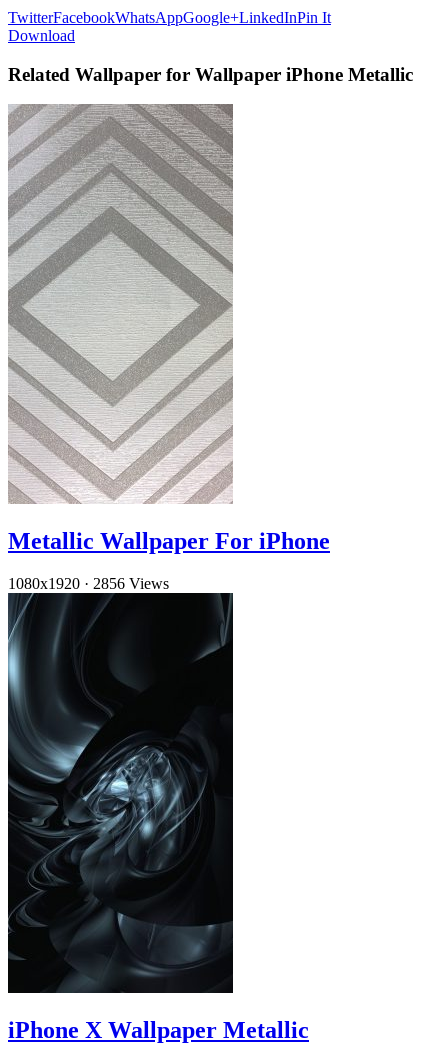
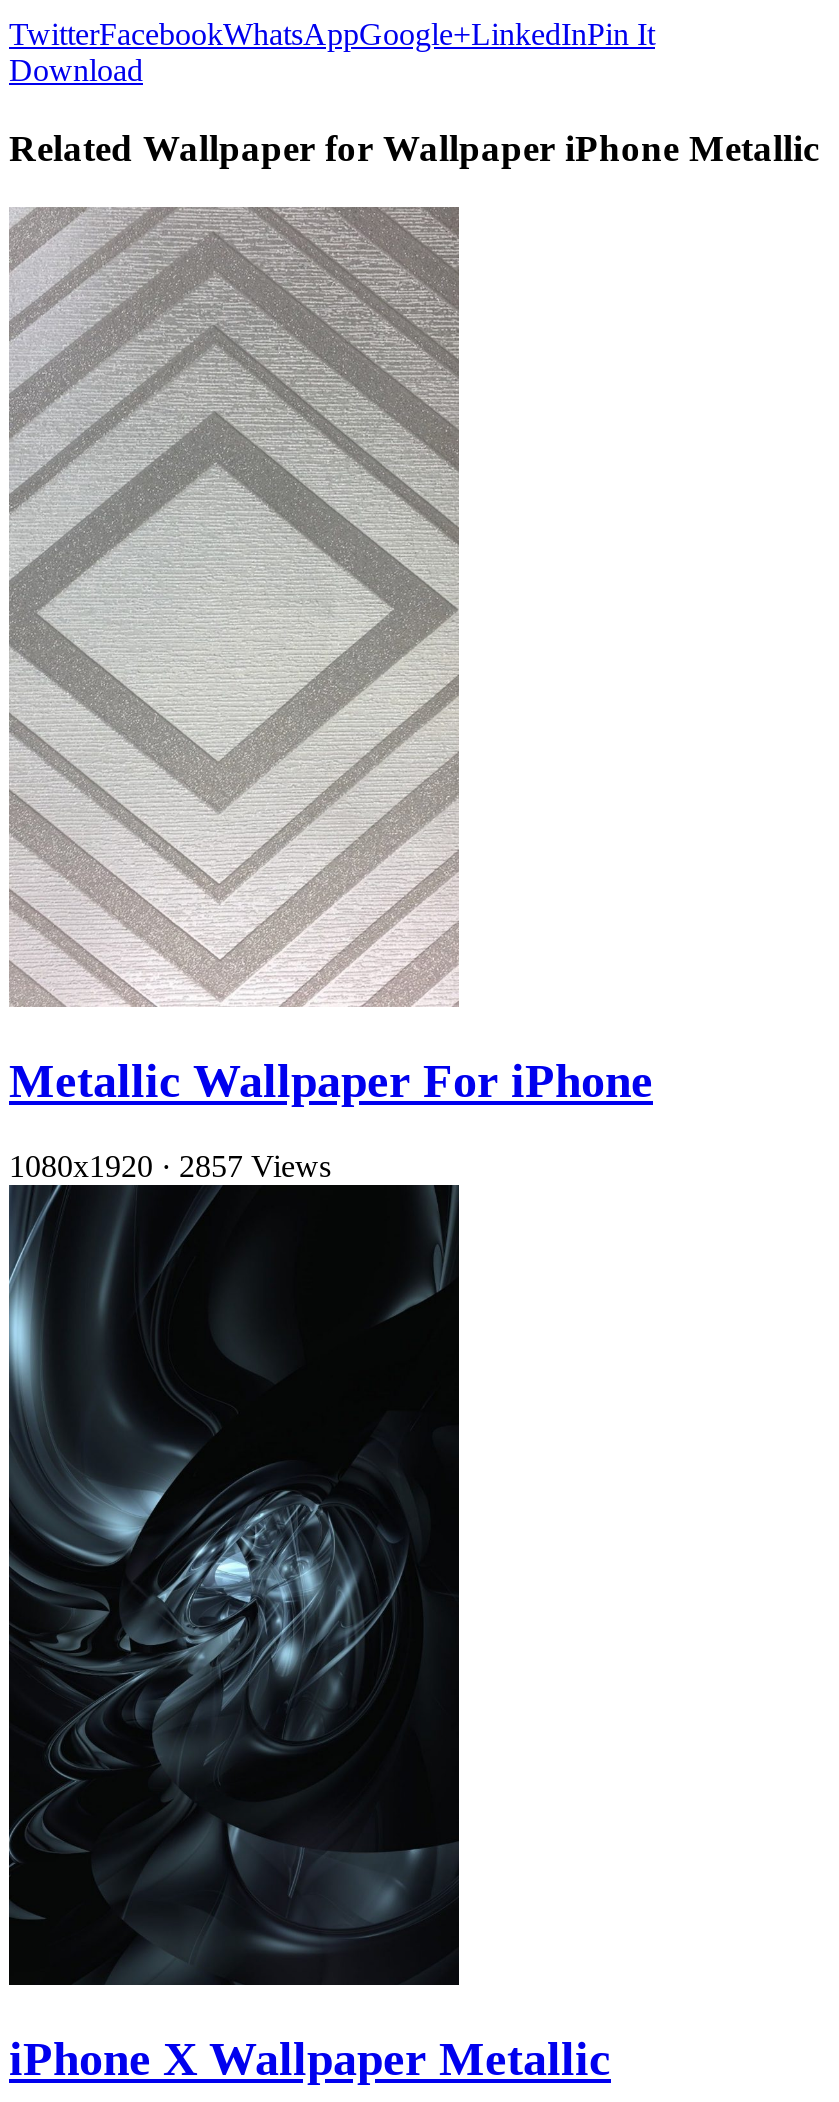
[8,575,169,592] 1080x1920 · 2856 Views -> [9,1149,331,1183] 1080x1920 · 2857 Views

